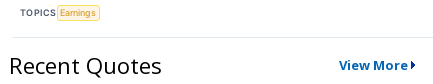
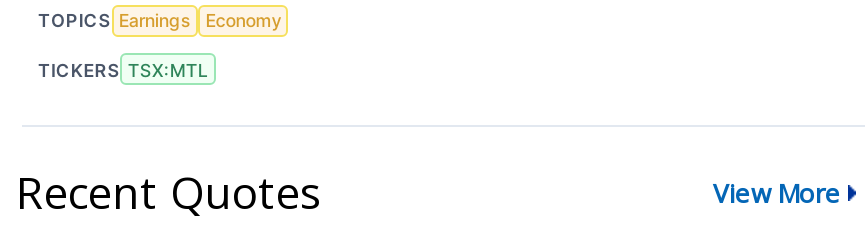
none -> [38,10,282,80] Economy | TICKERS TSX:MTL

